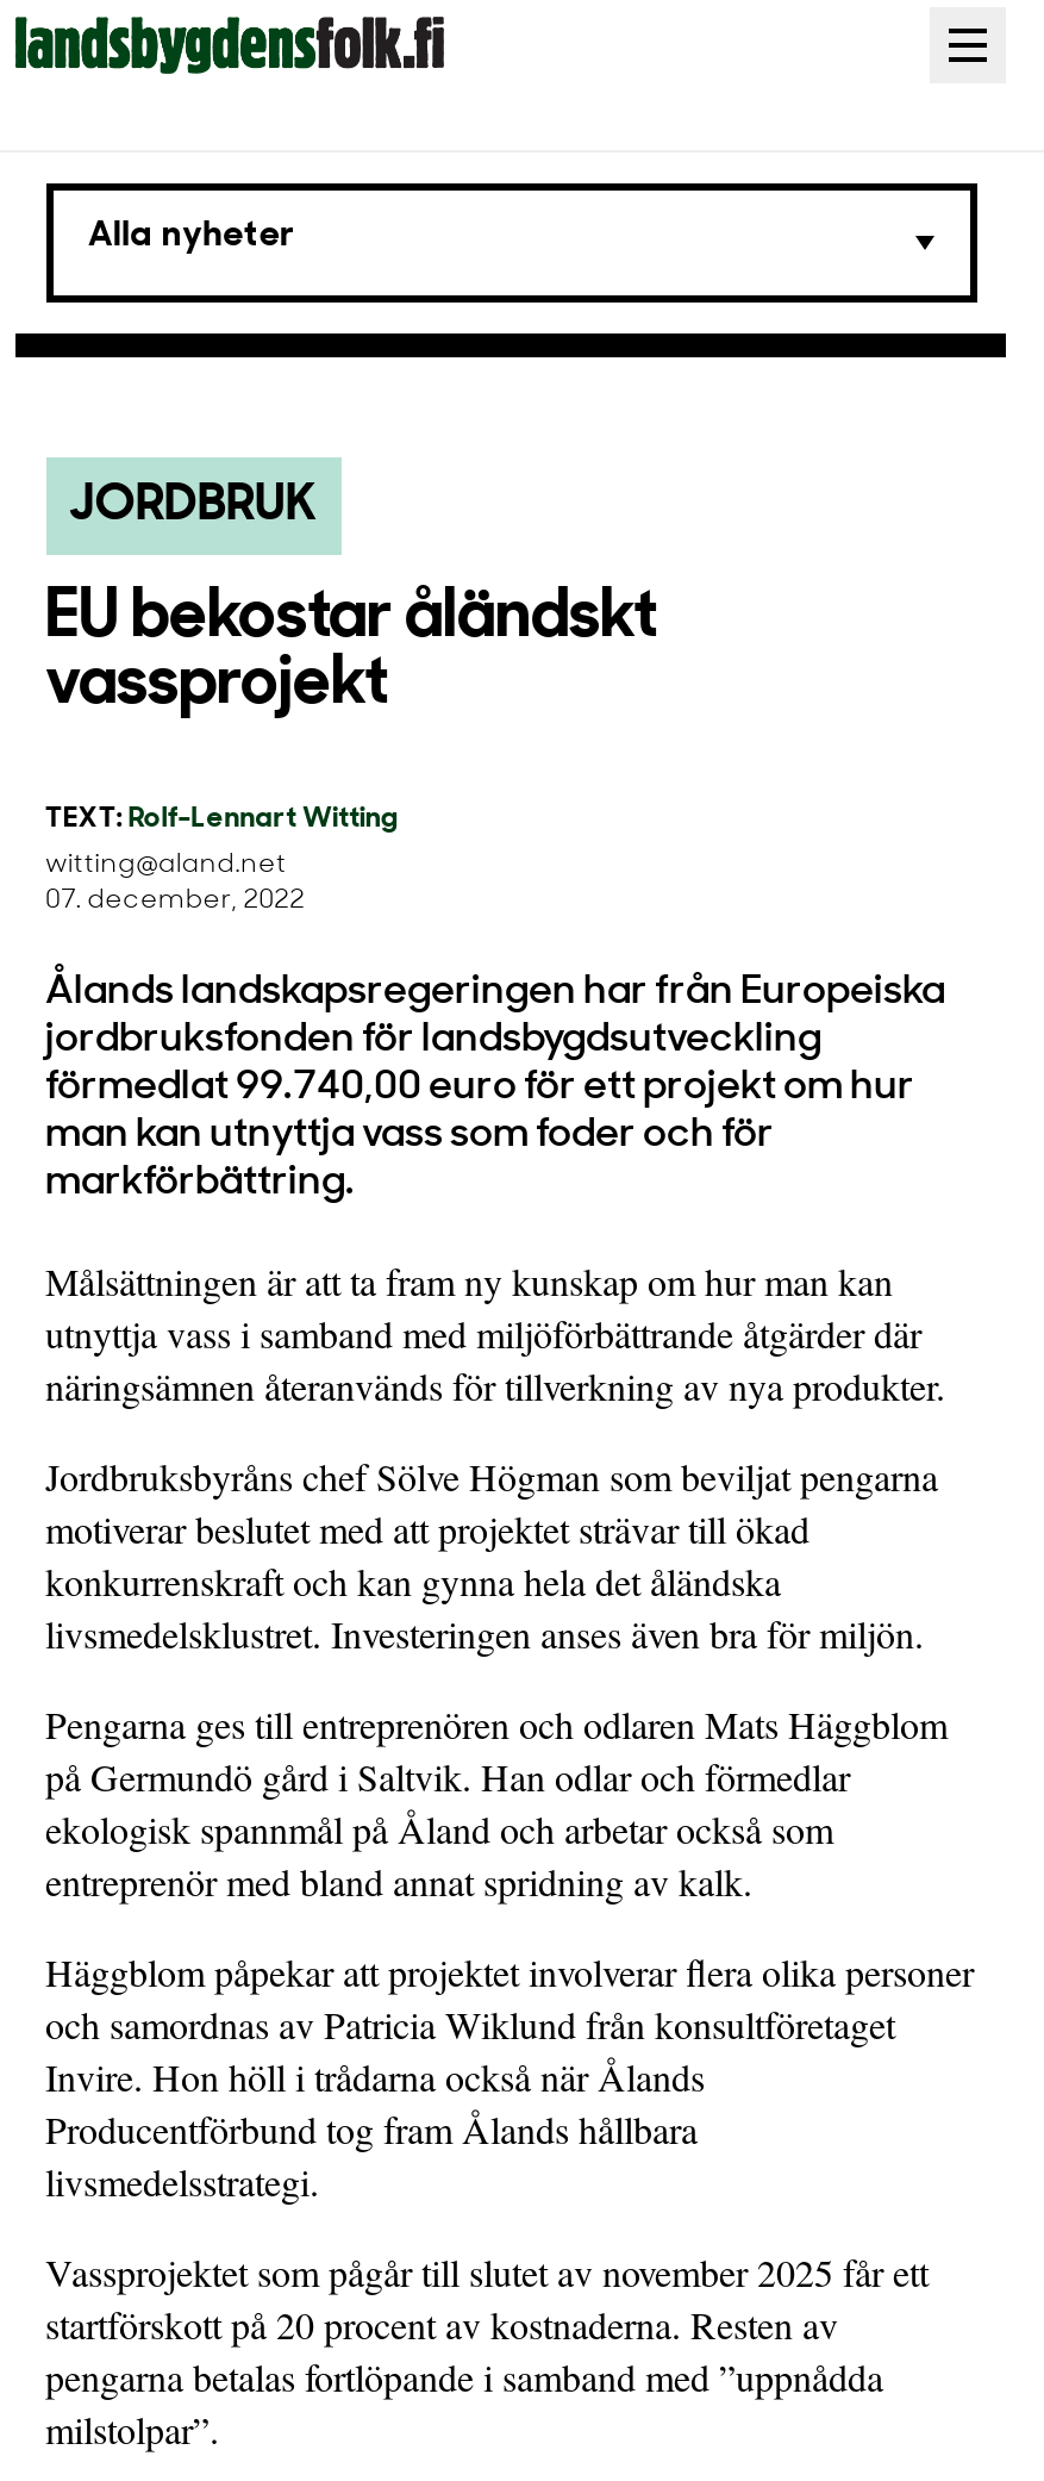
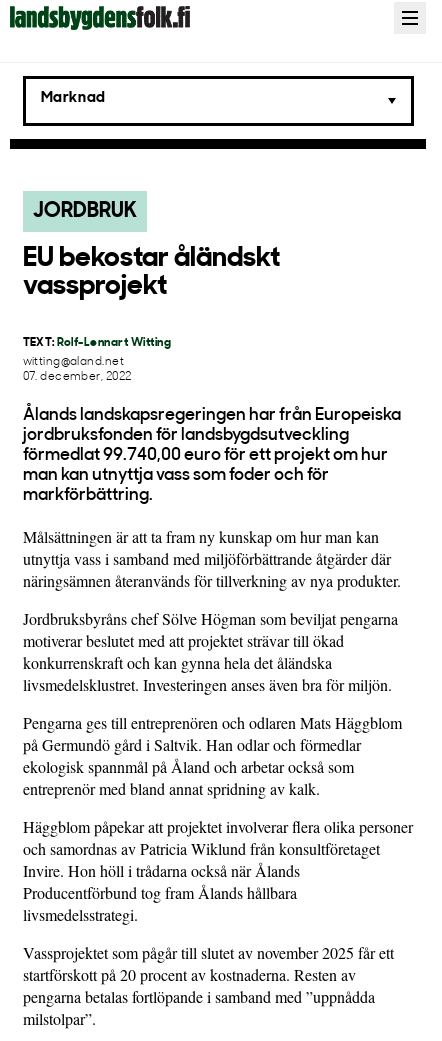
[88,218,296,254] Alla nyheter -> [40,90,106,105] Marknad

